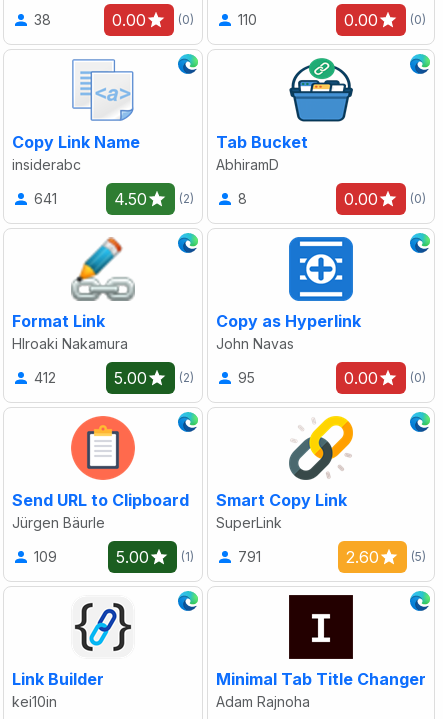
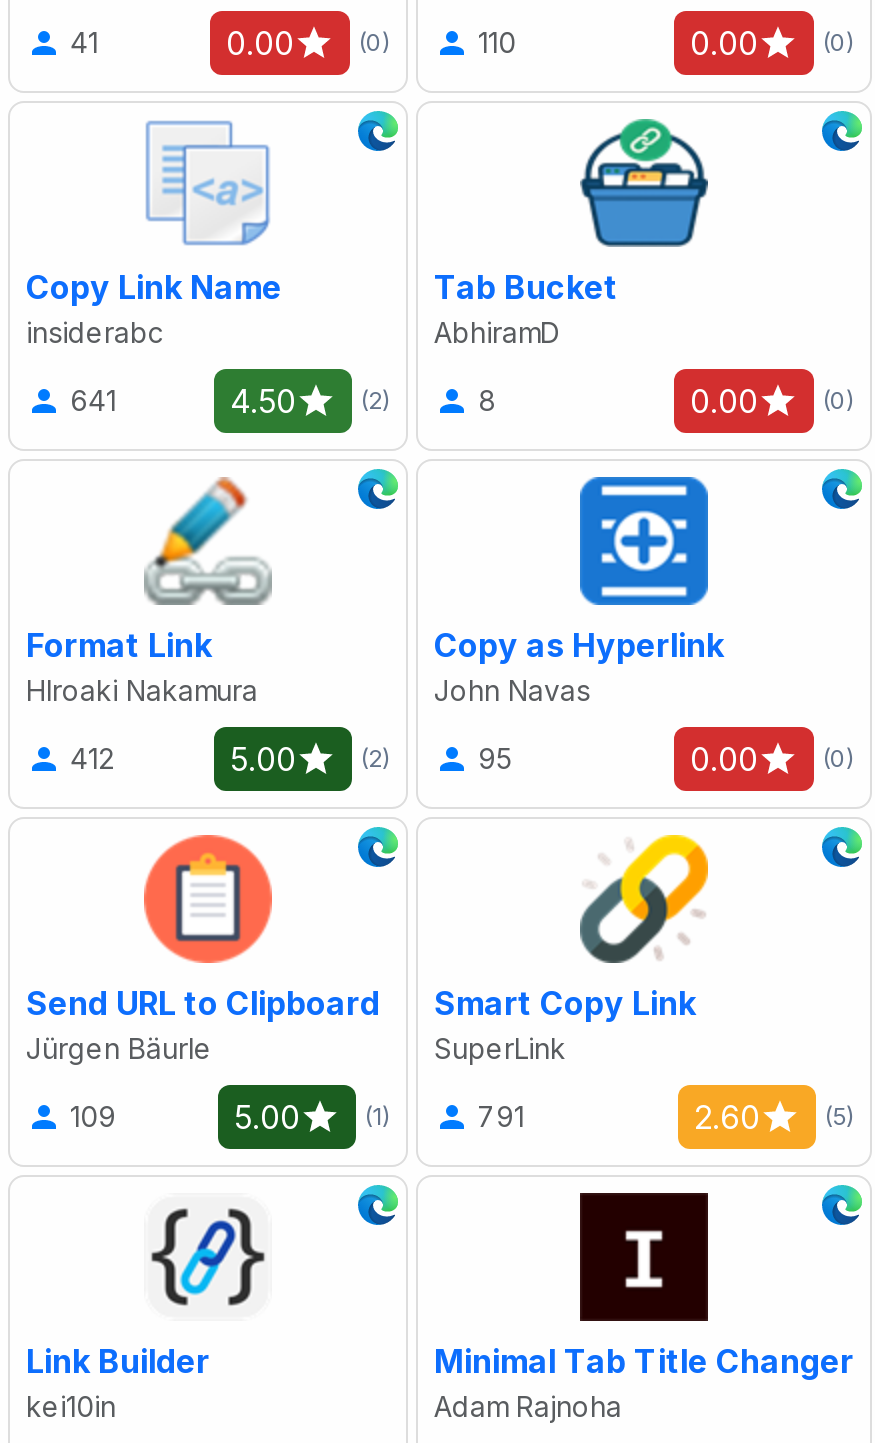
[34,11,51,28] 38 -> [70,26,98,60] 41

